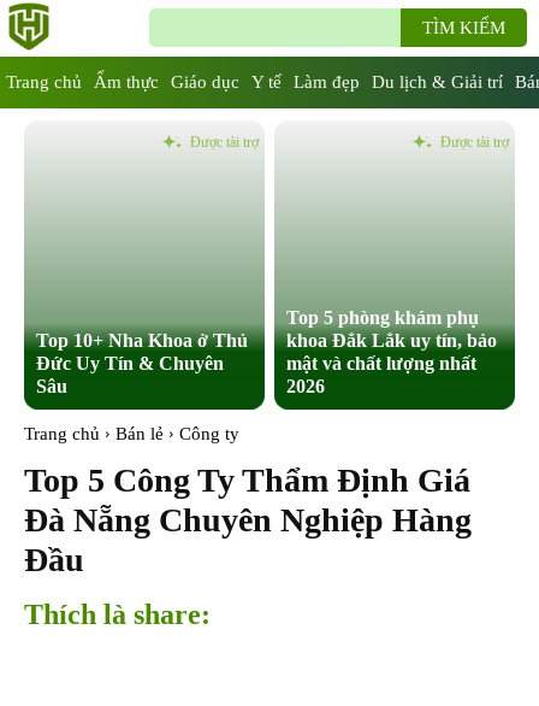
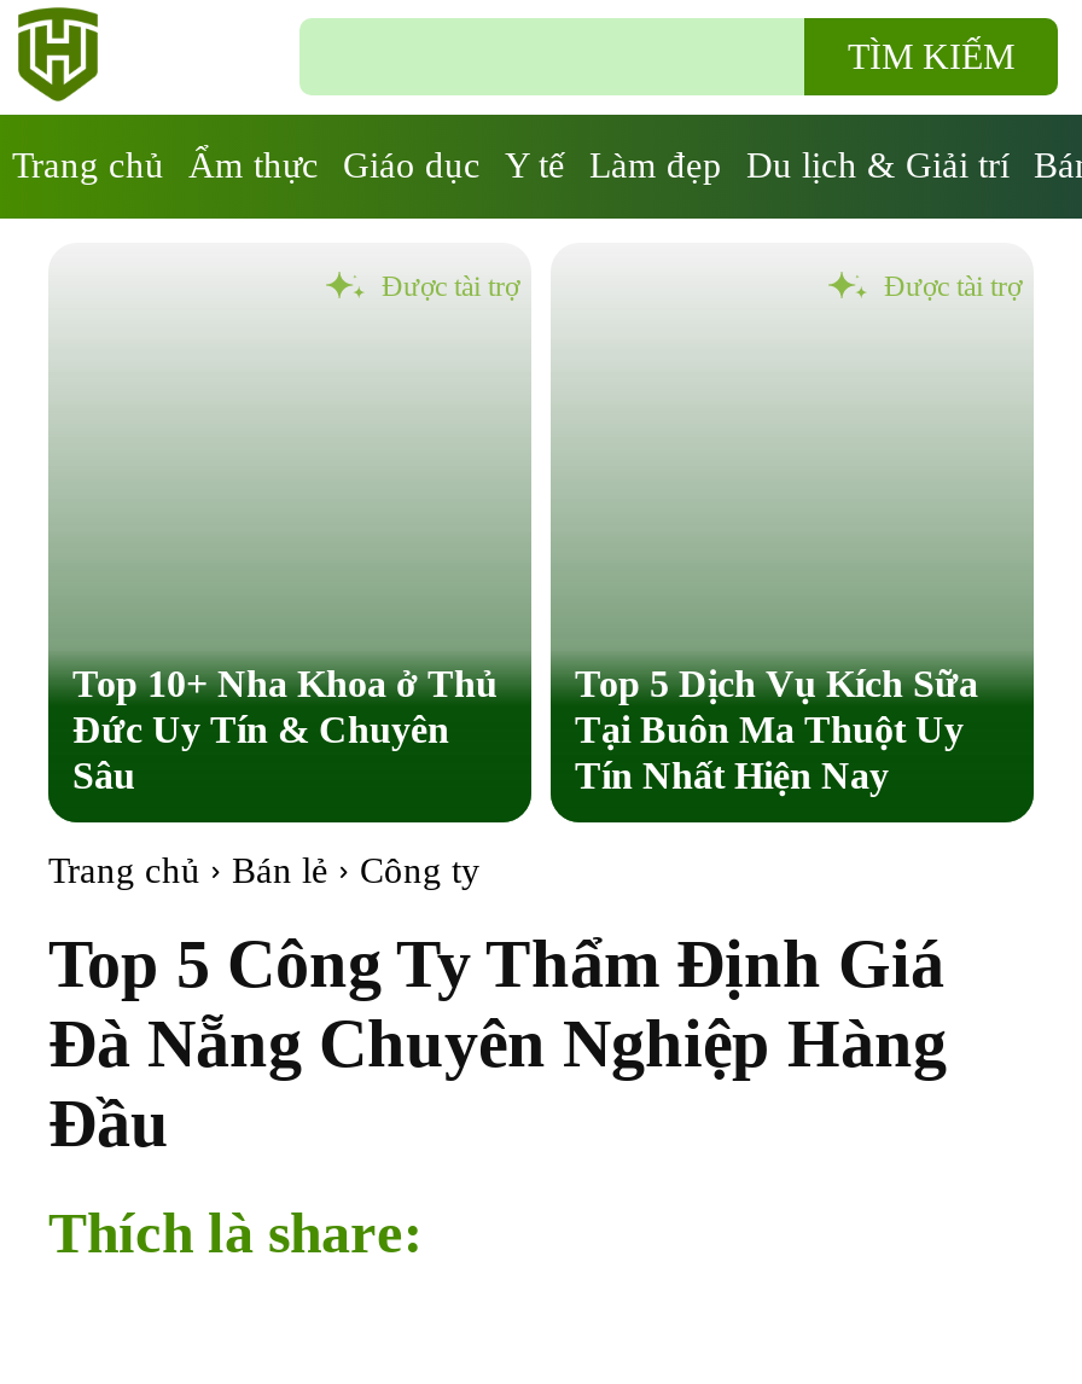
[286,307,497,396] Top 5 phòng khám phụ | khoa Đắk Lắk uy tín, bảo | mật và chất lượng nhất | 2026 -> [575,663,978,796] Top 5 Dịch Vụ Kích Sữa | Tại Buôn Ma Thuột Uy | Tín Nhất Hiện Nay

